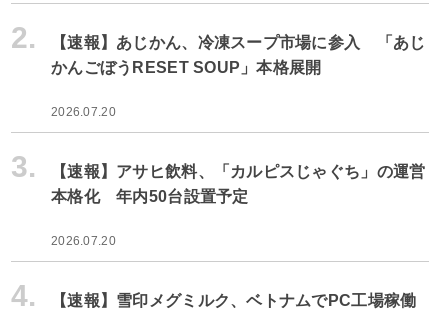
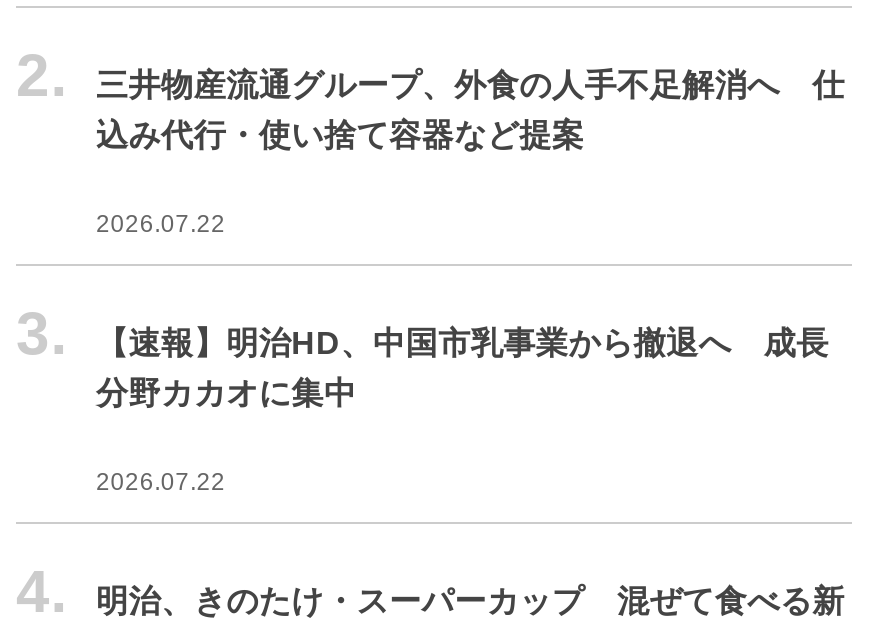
[51,34,425,51] 【速報】あじかん、冷凍スープ市場に参入 「あじ -> [96,68,845,102] 三井物産流通グループ、外食の人手不足解消へ 仕
[51,59,322,76] かんごぼうRESET SOUP」本格展開 -> [96,118,584,152] 込み代行・使い捨て容器など提案
[51,105,116,119] 2026.07.20 -> [96,210,226,238] 2026.07.22
[51,163,425,180] 【速報】アサヒ飲料、「カルピスじゃぐち」の運営 -> [96,326,829,360] 【速報】明治HD、中国市乳事業から撤退へ 成長
[51,188,249,205] 本格化 年内50台設置予定 -> [96,376,356,410] 分野カカオに集中
[51,234,116,248] 2026.07.20 -> [96,468,226,496] 2026.07.22
[51,292,416,309] 【速報】雪印メグミルク、ベトナムでPC工場稼働 -> [96,584,845,618] 明治、きのたけ・スーパーカップ 混ぜて食べる新

